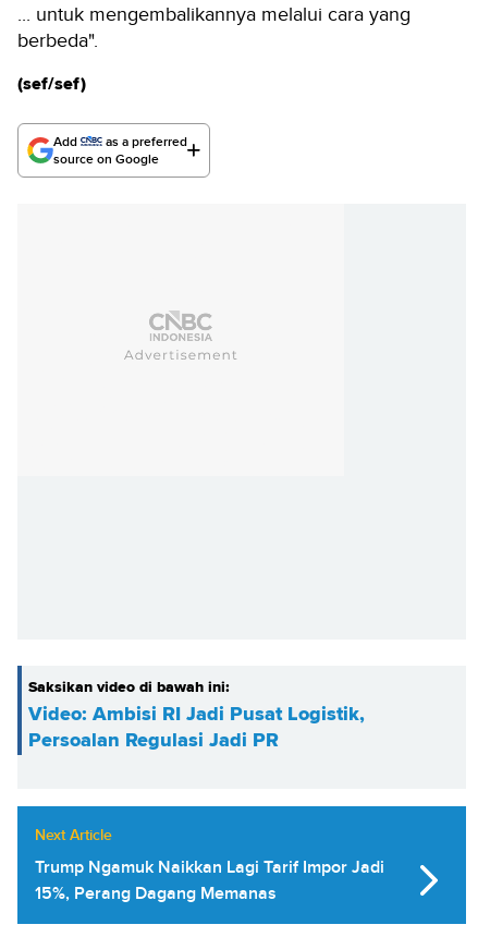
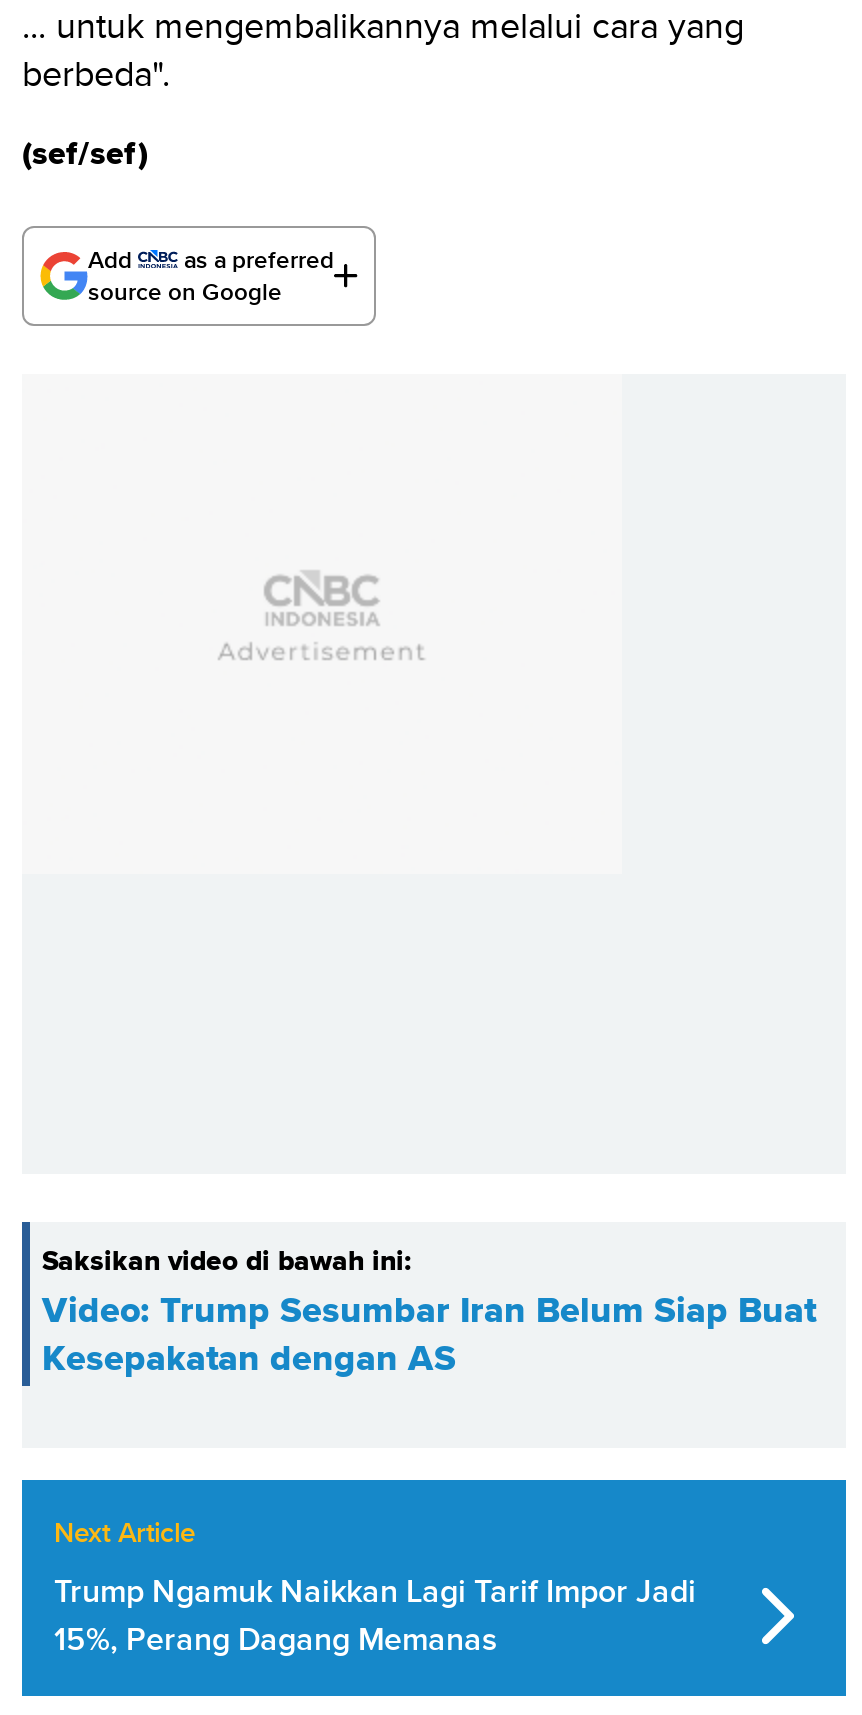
[28,700,365,754] Video: Ambisi RI Jadi Pusat Logistik, | Persoalan Regulasi Jadi PR -> [42,1284,816,1384] Video: Trump Sesumbar Iran Belum Siap Buat | Kesepakatan dengan AS

